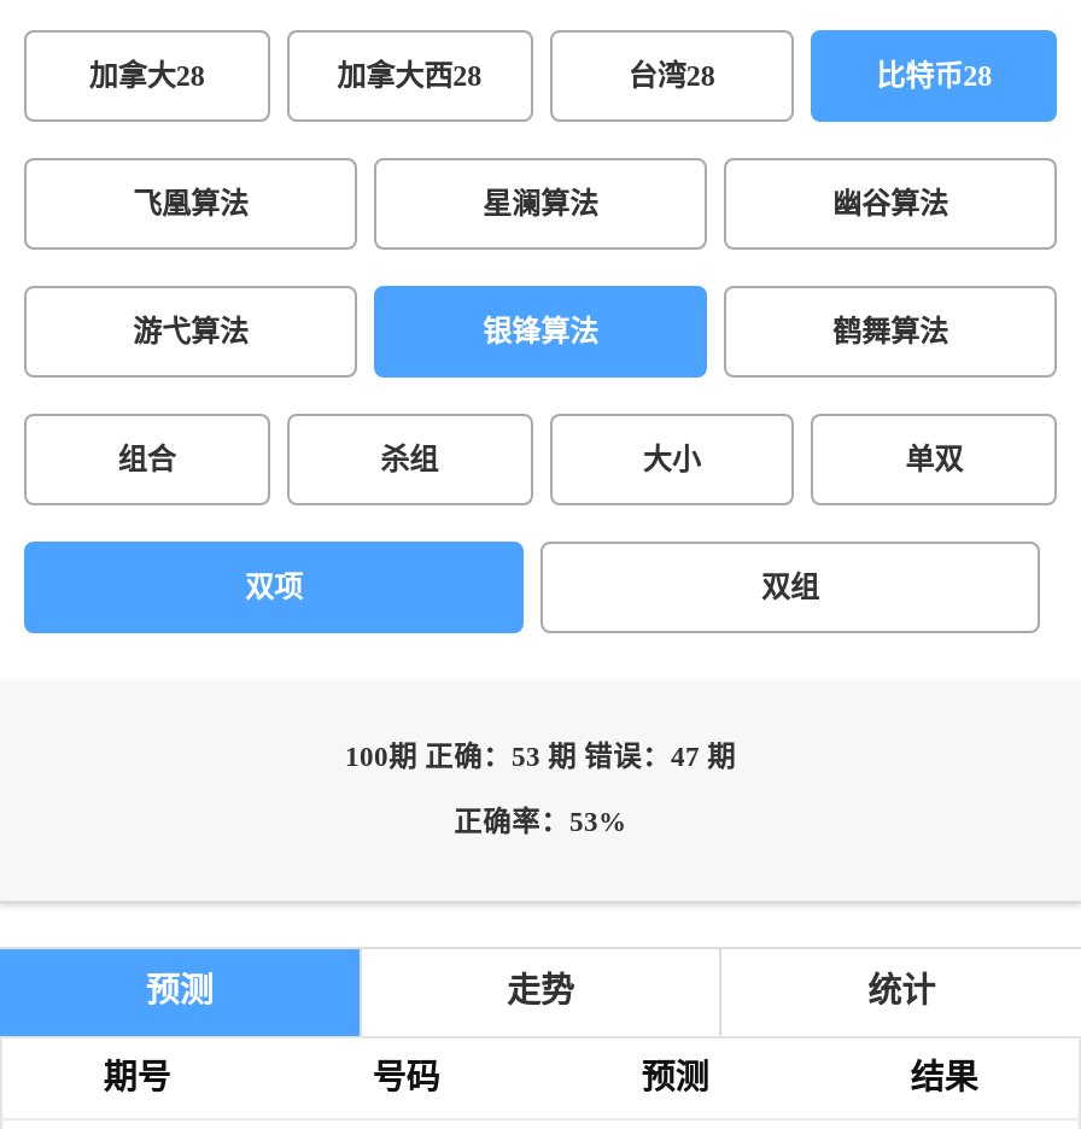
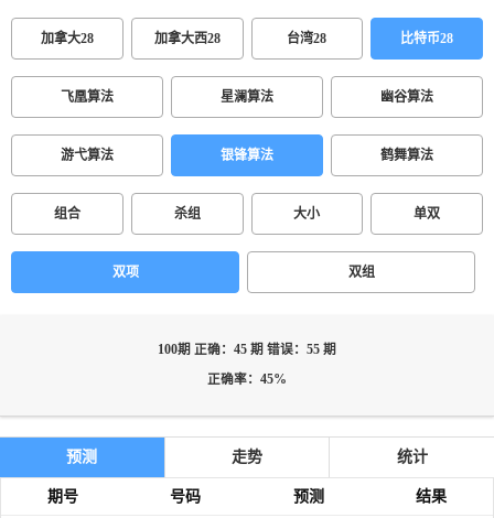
[345,742,736,773] 100期 正确：53 期 错误：47 期 -> [158,343,336,357] 100期 正确：45 期 错误：55 期
[454,807,627,838] 正确率：53% -> [207,373,287,387] 正确率：45%

